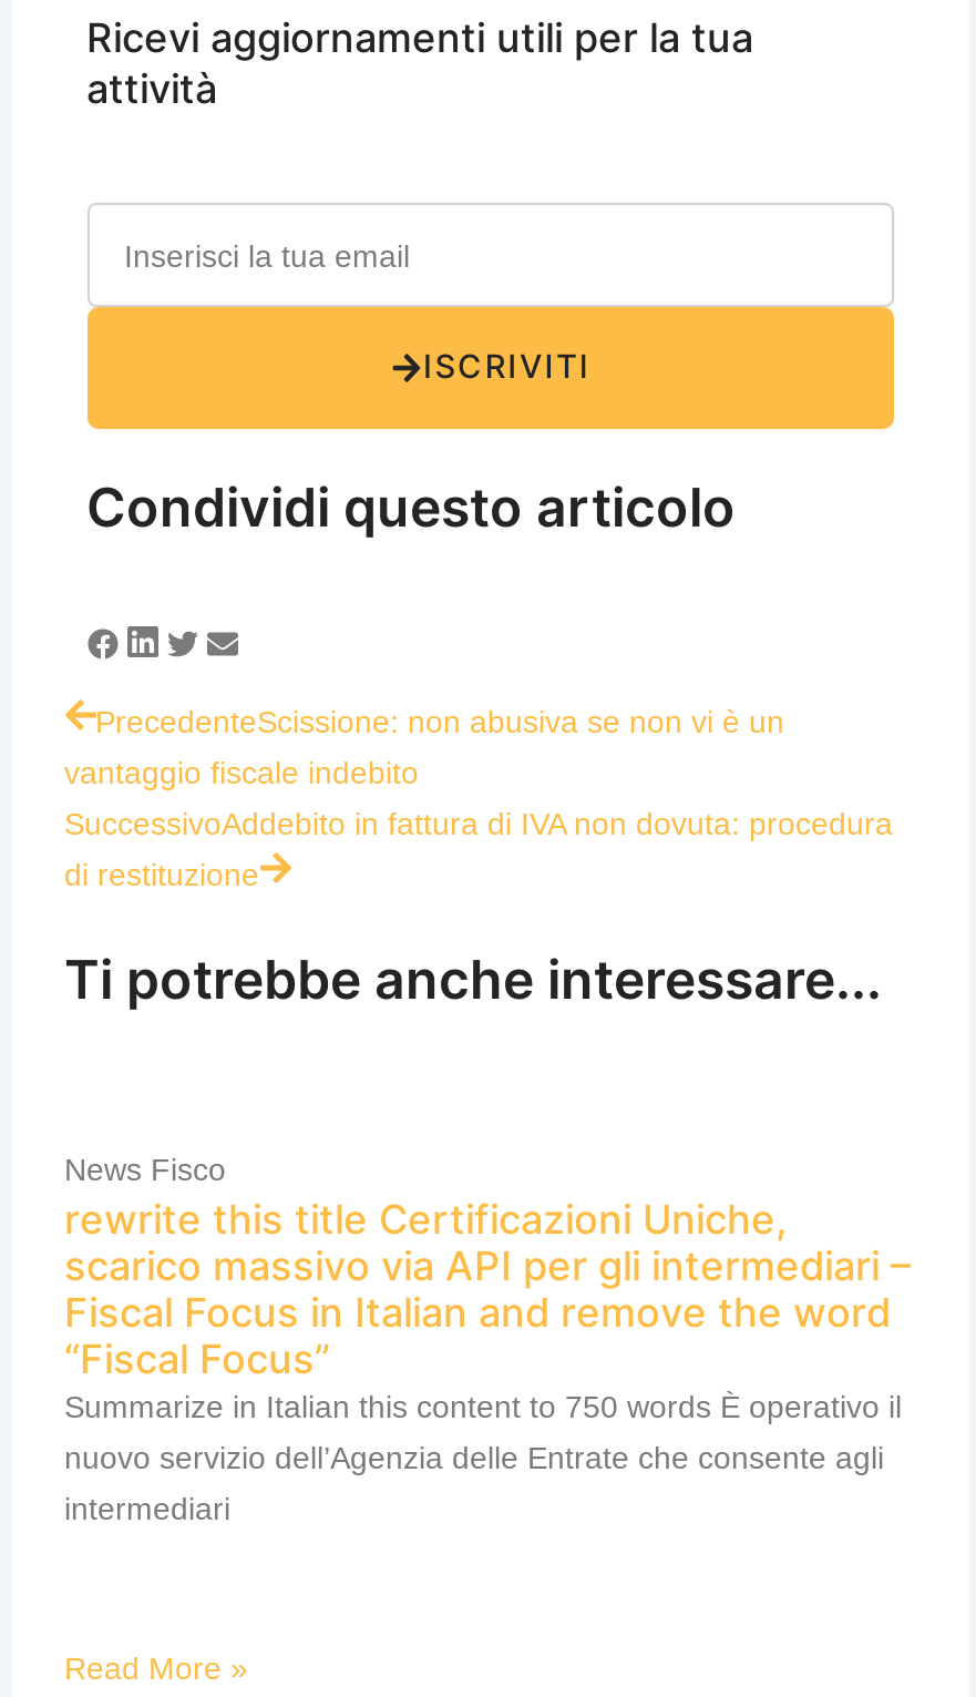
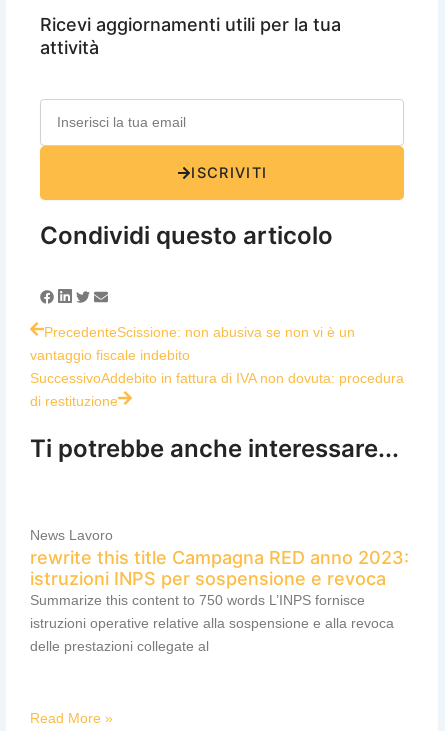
[64,1153,911,1527] News Fisco | rewrite this title Certificazioni Uniche, | scarico massivo via API per gli intermediari – | Fiscal Focus in Italian and remove the word | “Fiscal Focus” | Summarize in Italian this content to 750 words È operativo il | nuovo servizio dell’Agenzia delle Entrate che consente agli | intermediari -> [29,527,408,654] News Lavoro | rewrite this title Campagna RED anno 2023: | istruzioni INPS per sospensione e revoca | Summarize this content to 750 words L’INPS fornisce | istruzioni operative relative alla sospensione e alla revoca | delle prestazioni collegate al

